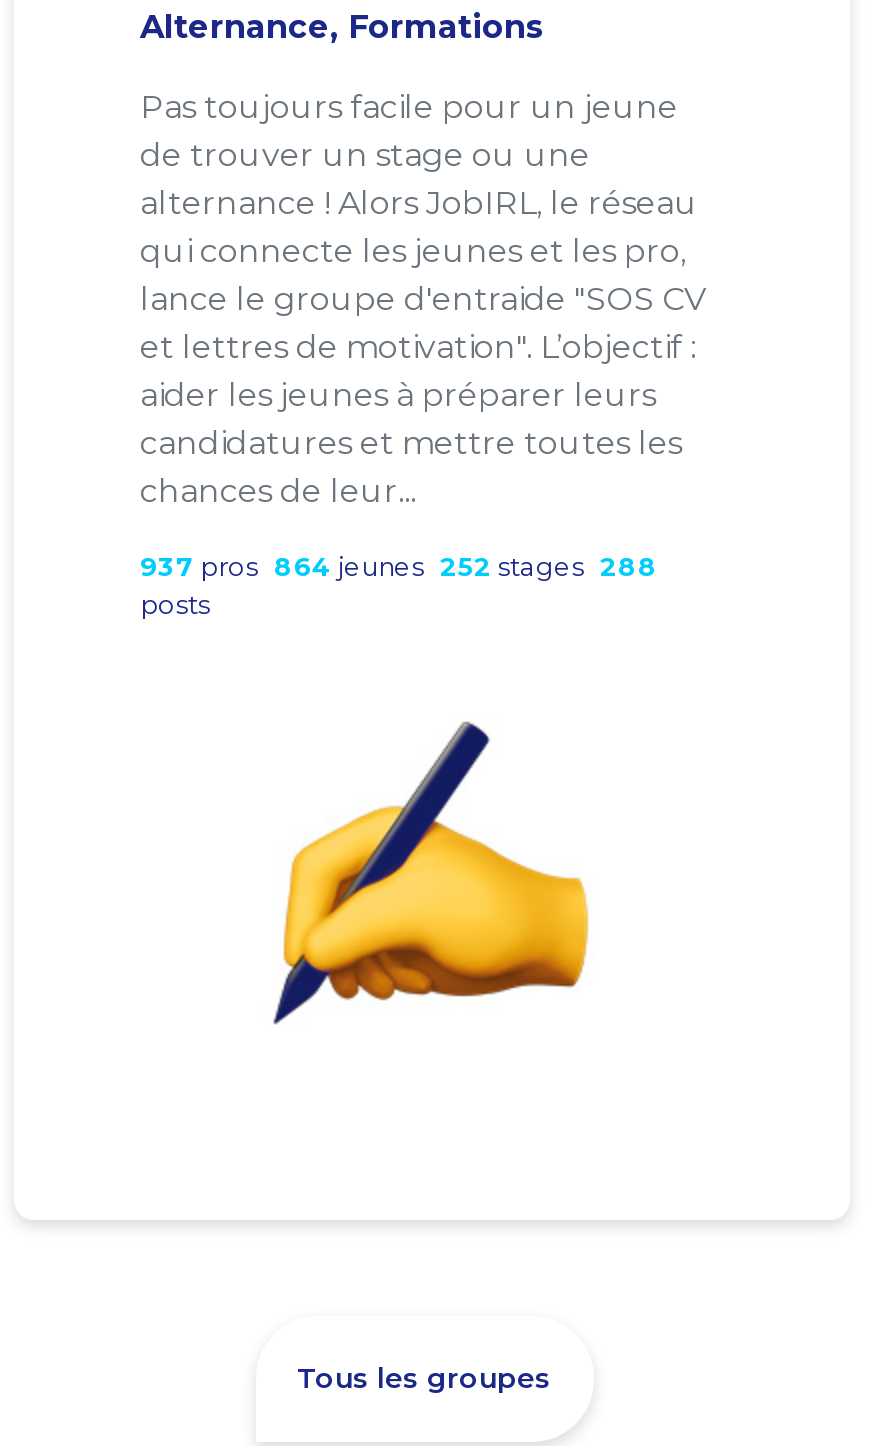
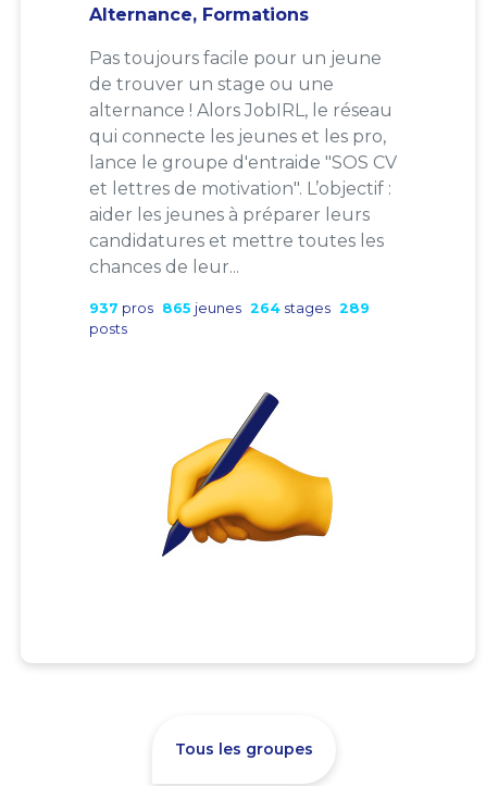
[140,552,658,582] 937 pros 864 jeunes 252 stages 288 -> [89,300,370,316] 937 pros 865 jeunes 264 stages 289

